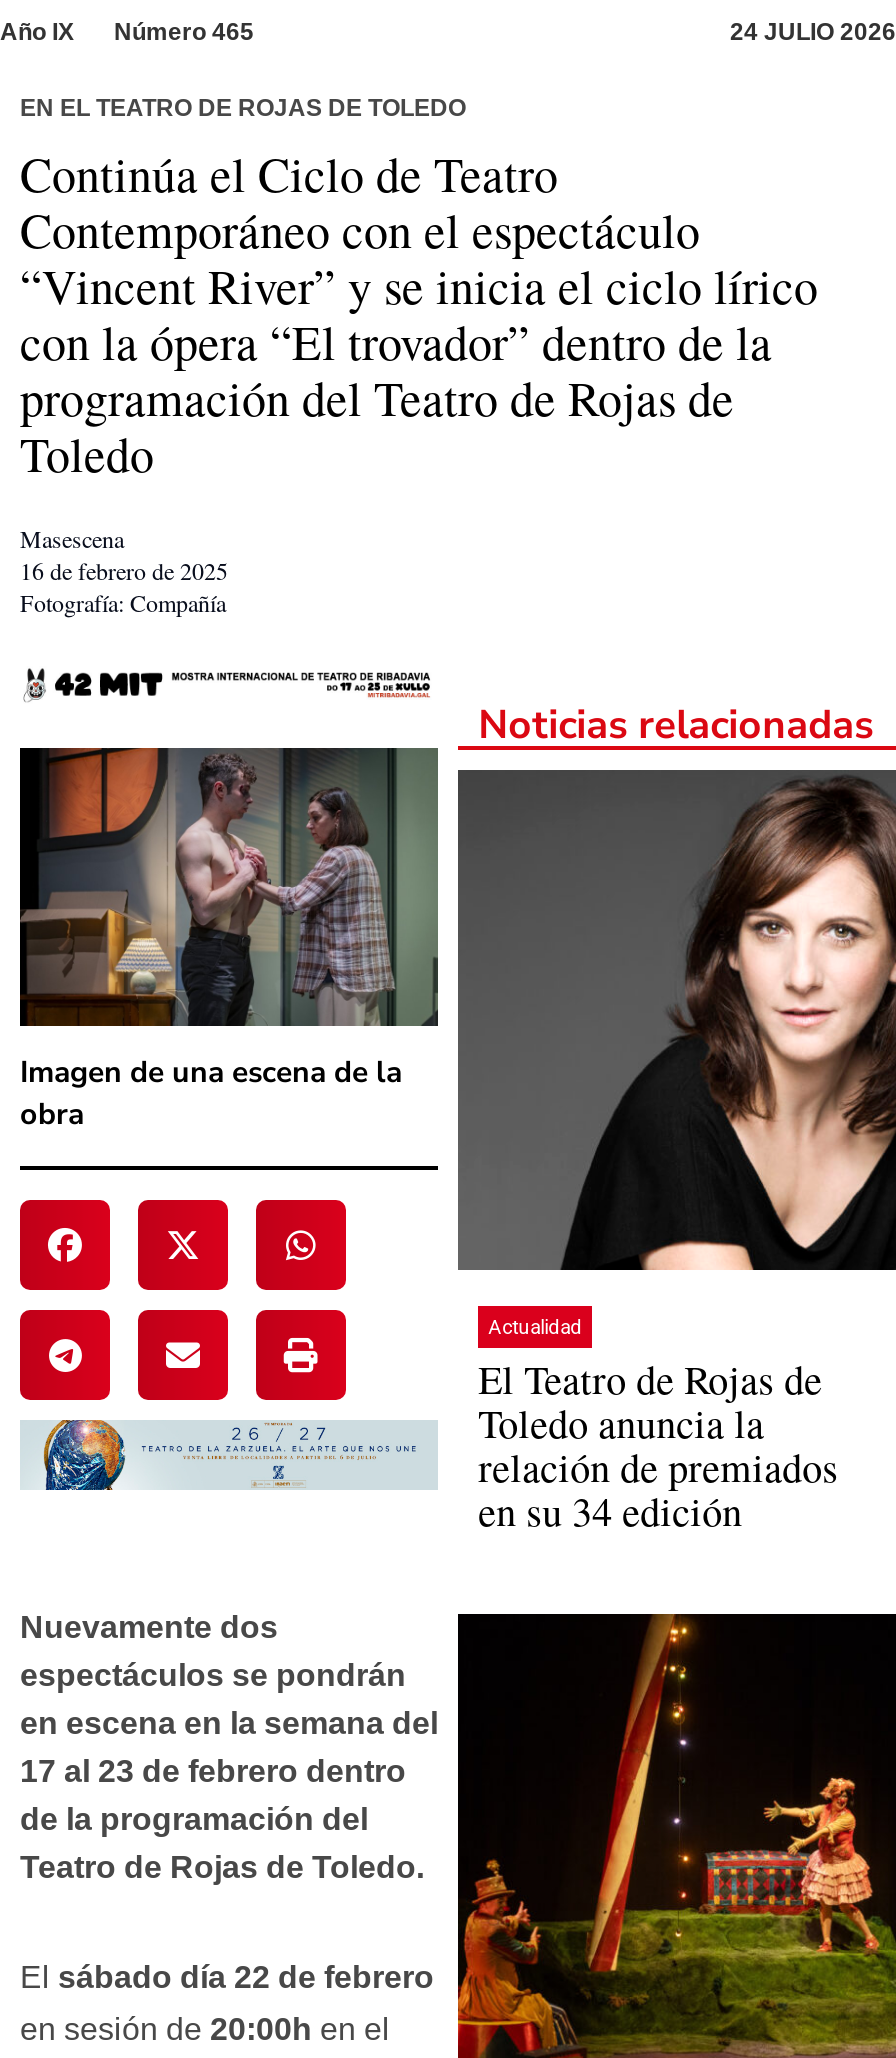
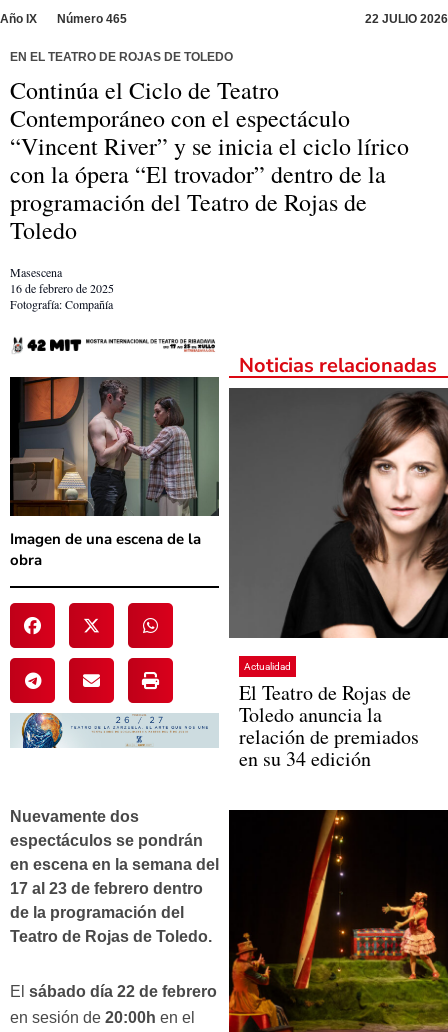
[730,19,896,47] 24 JULIO 2026 -> [365,12,448,26] 22 JULIO 2026

